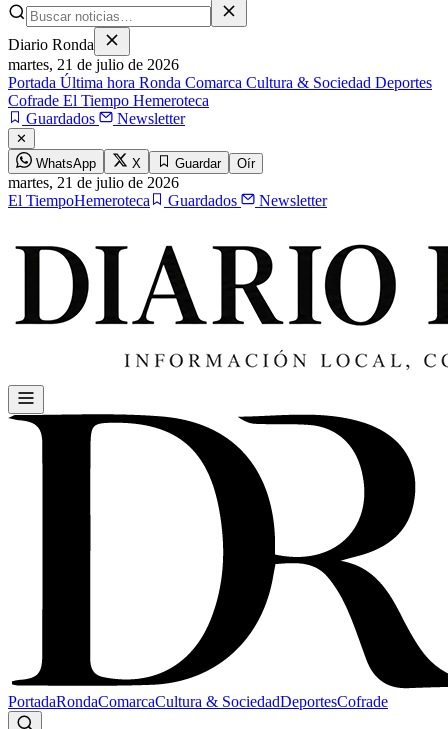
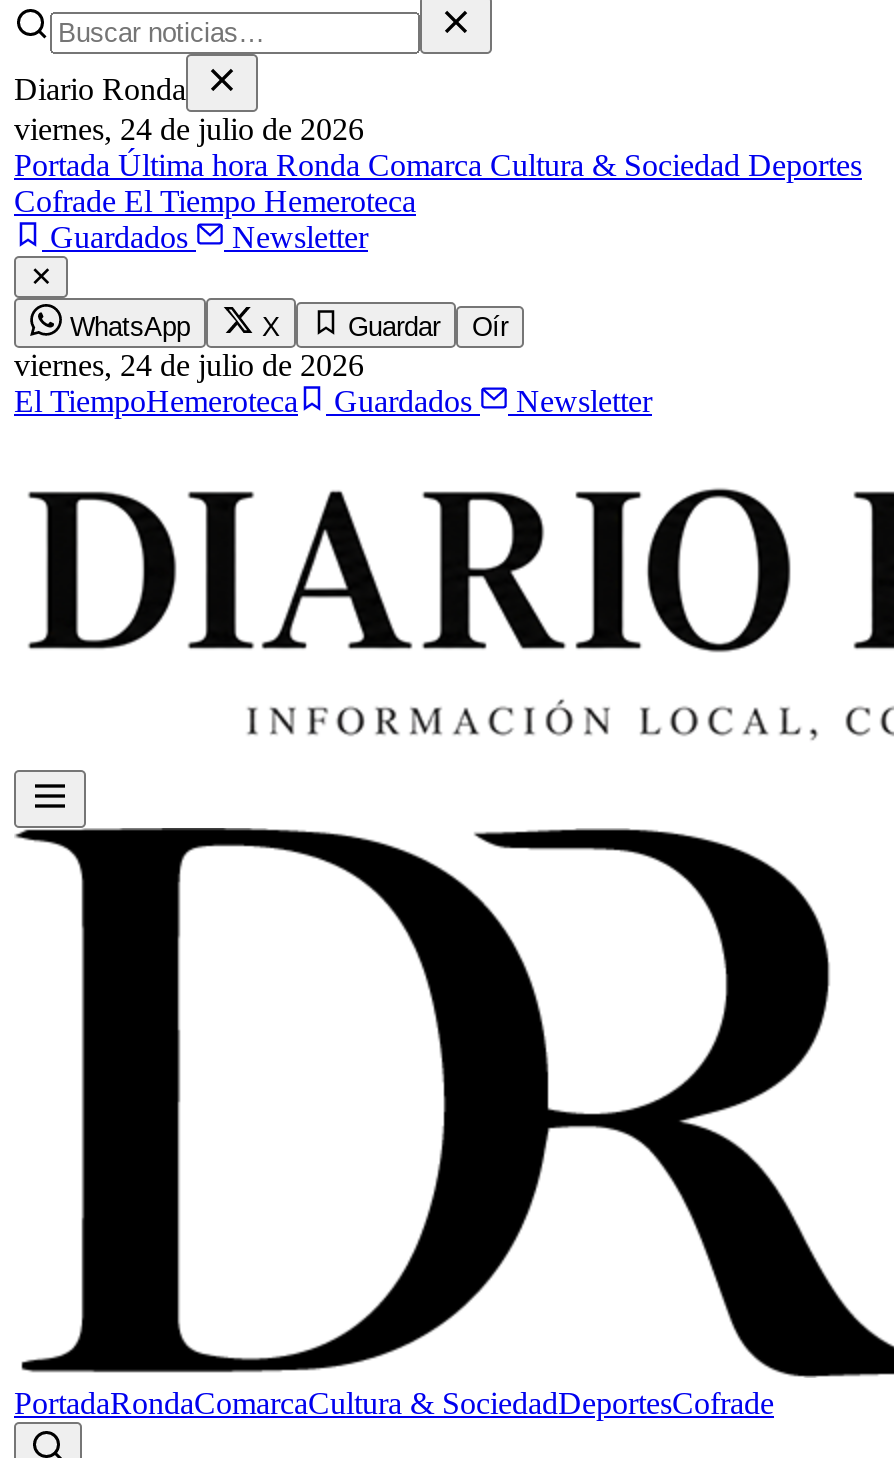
[8,56,179,73] martes, 21 de julio de 2026 -> [14,112,364,146] viernes, 24 de julio de 2026
[8,174,179,191] martes,21 de julio de 2026 -> [14,348,364,382] viernes,24 de julio de 2026

